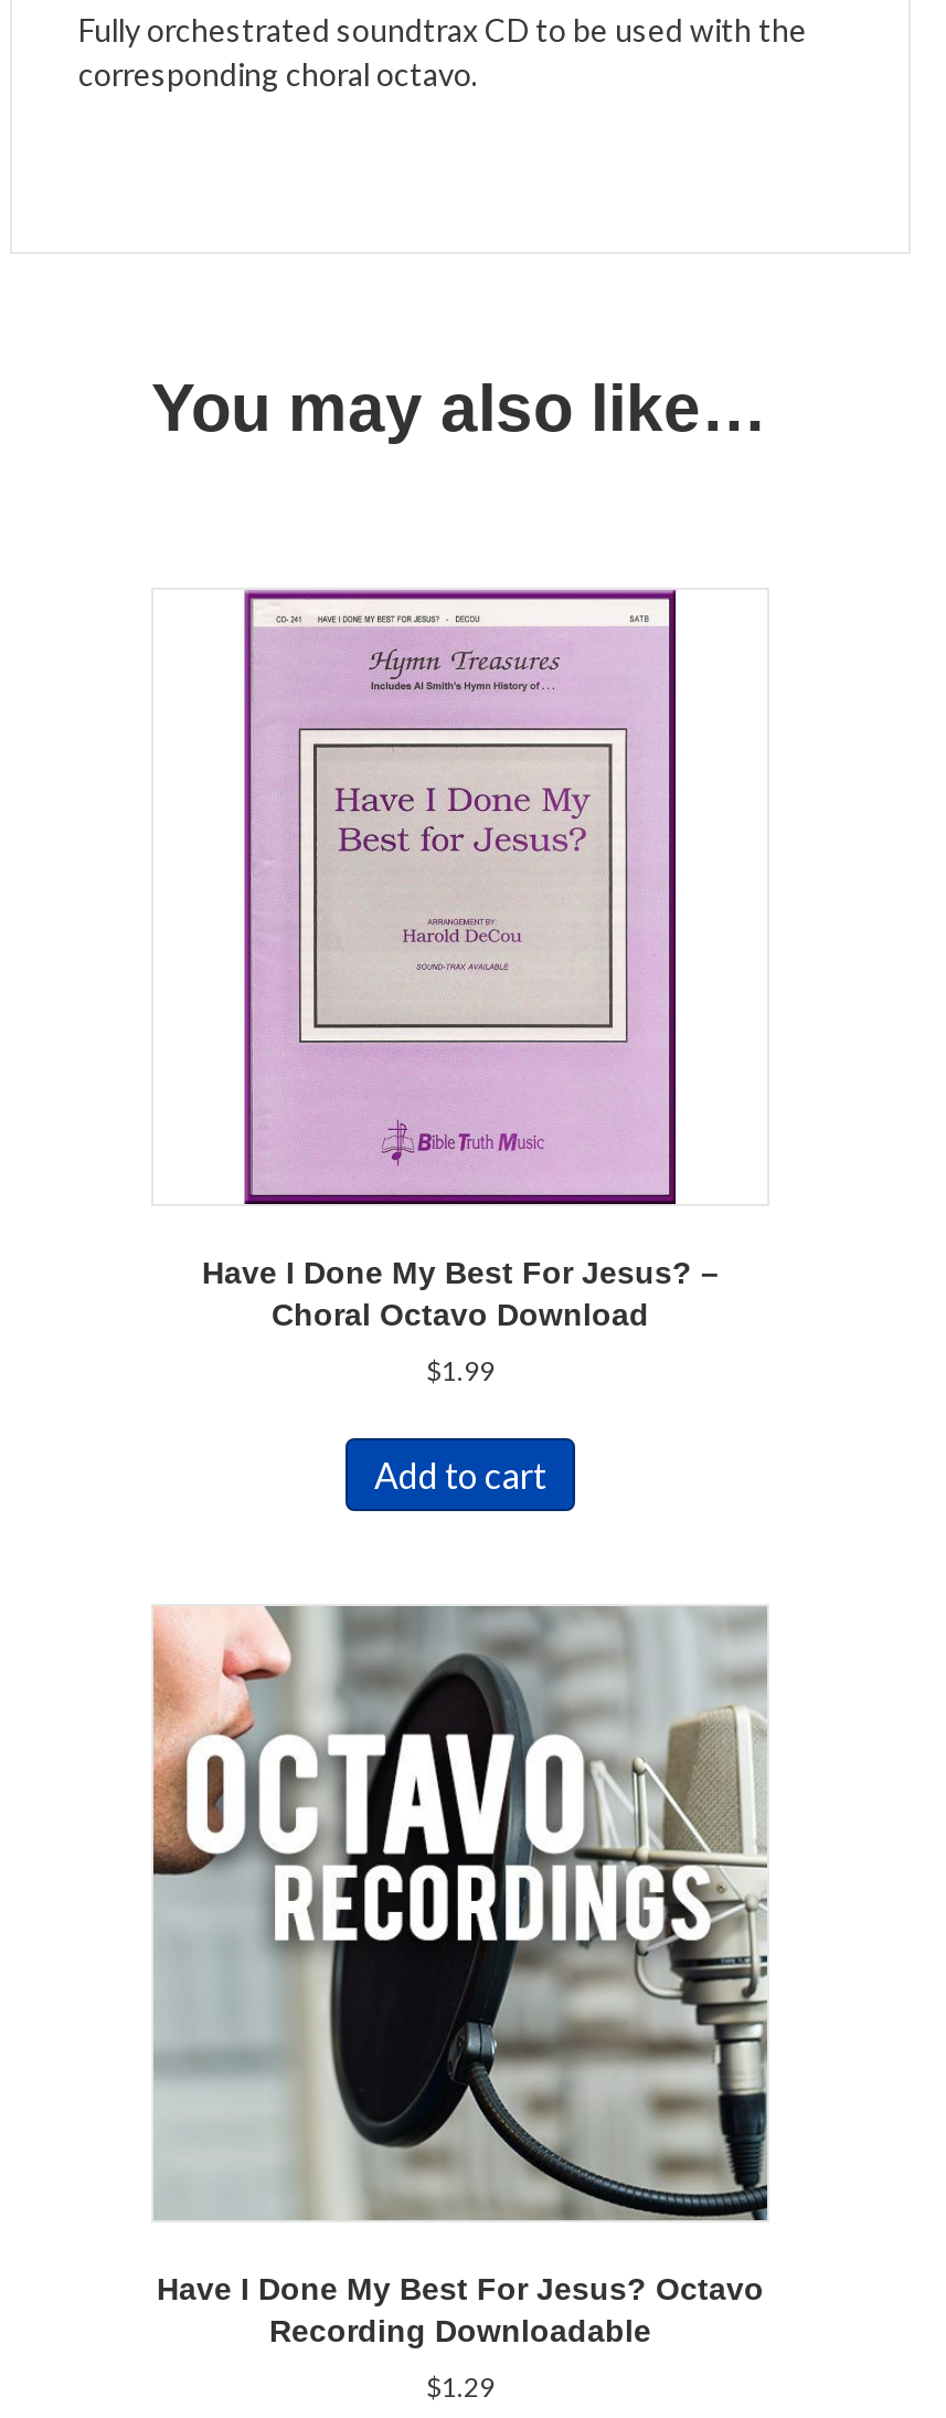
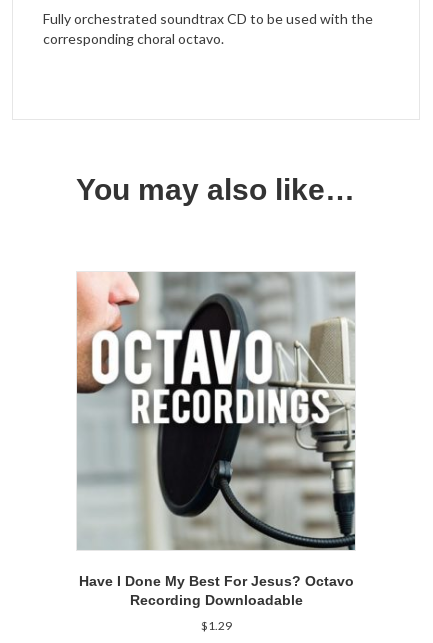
[202,590,719,1495] [image] | Have I Done My Best For Jesus? – | Choral Octavo Download | $1.99 | Add to cart -> none

